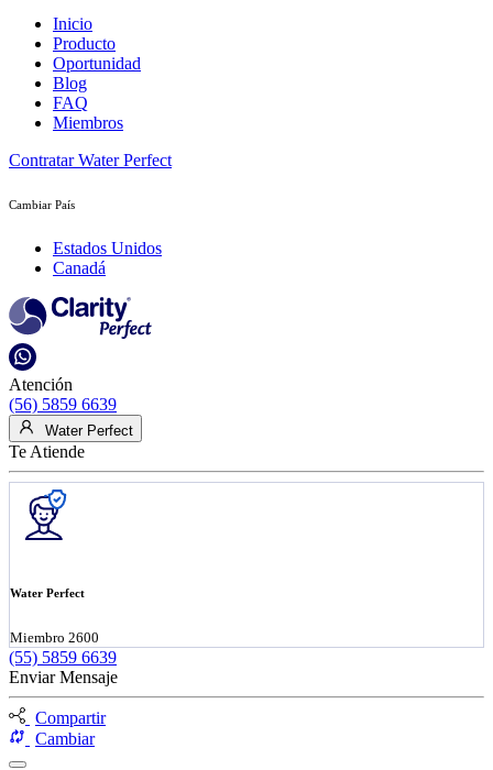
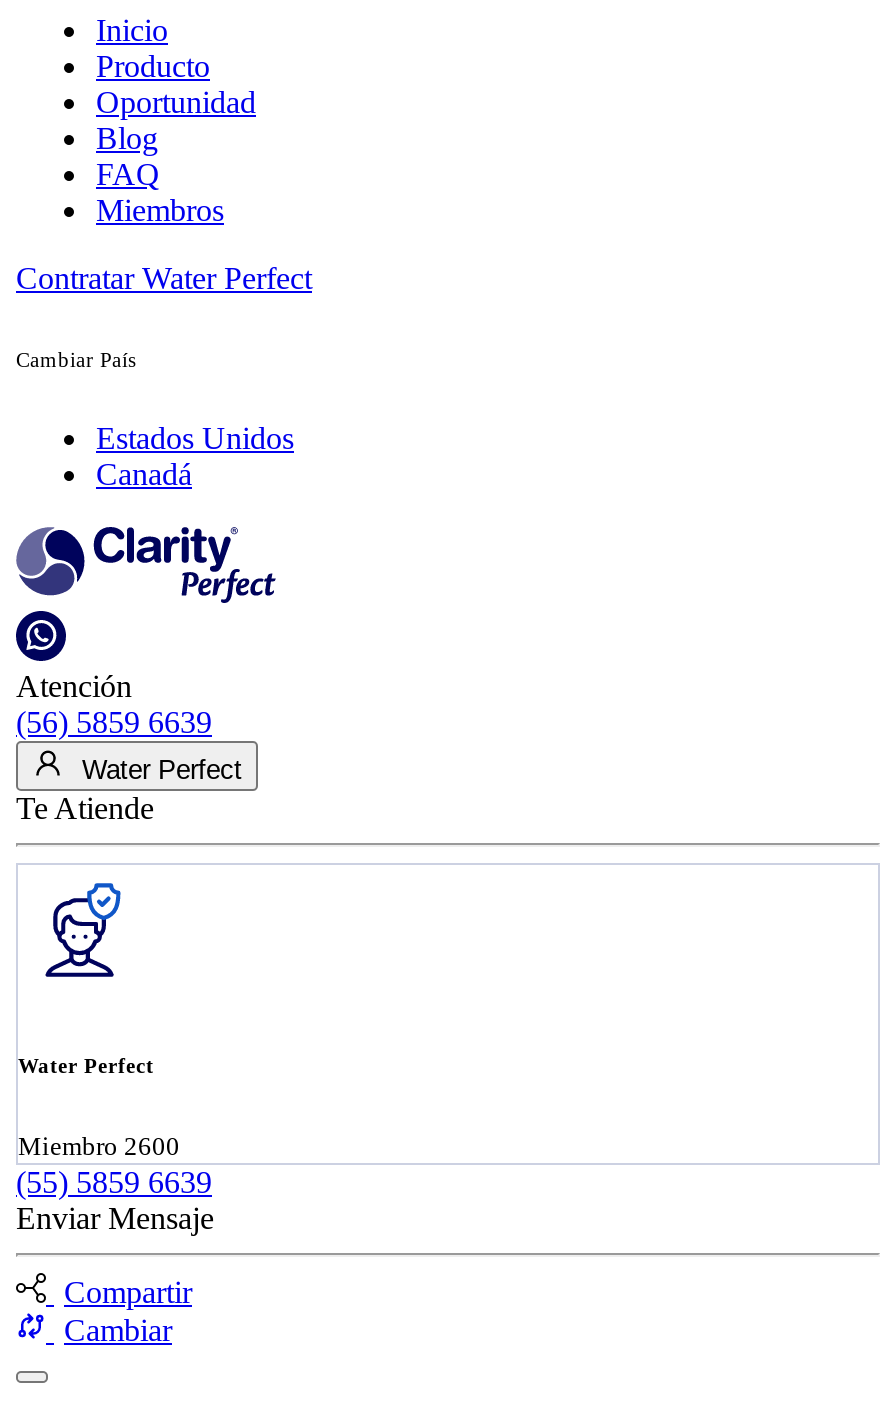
[24,488,67,544] [image] -> [44,877,122,979] [image]

